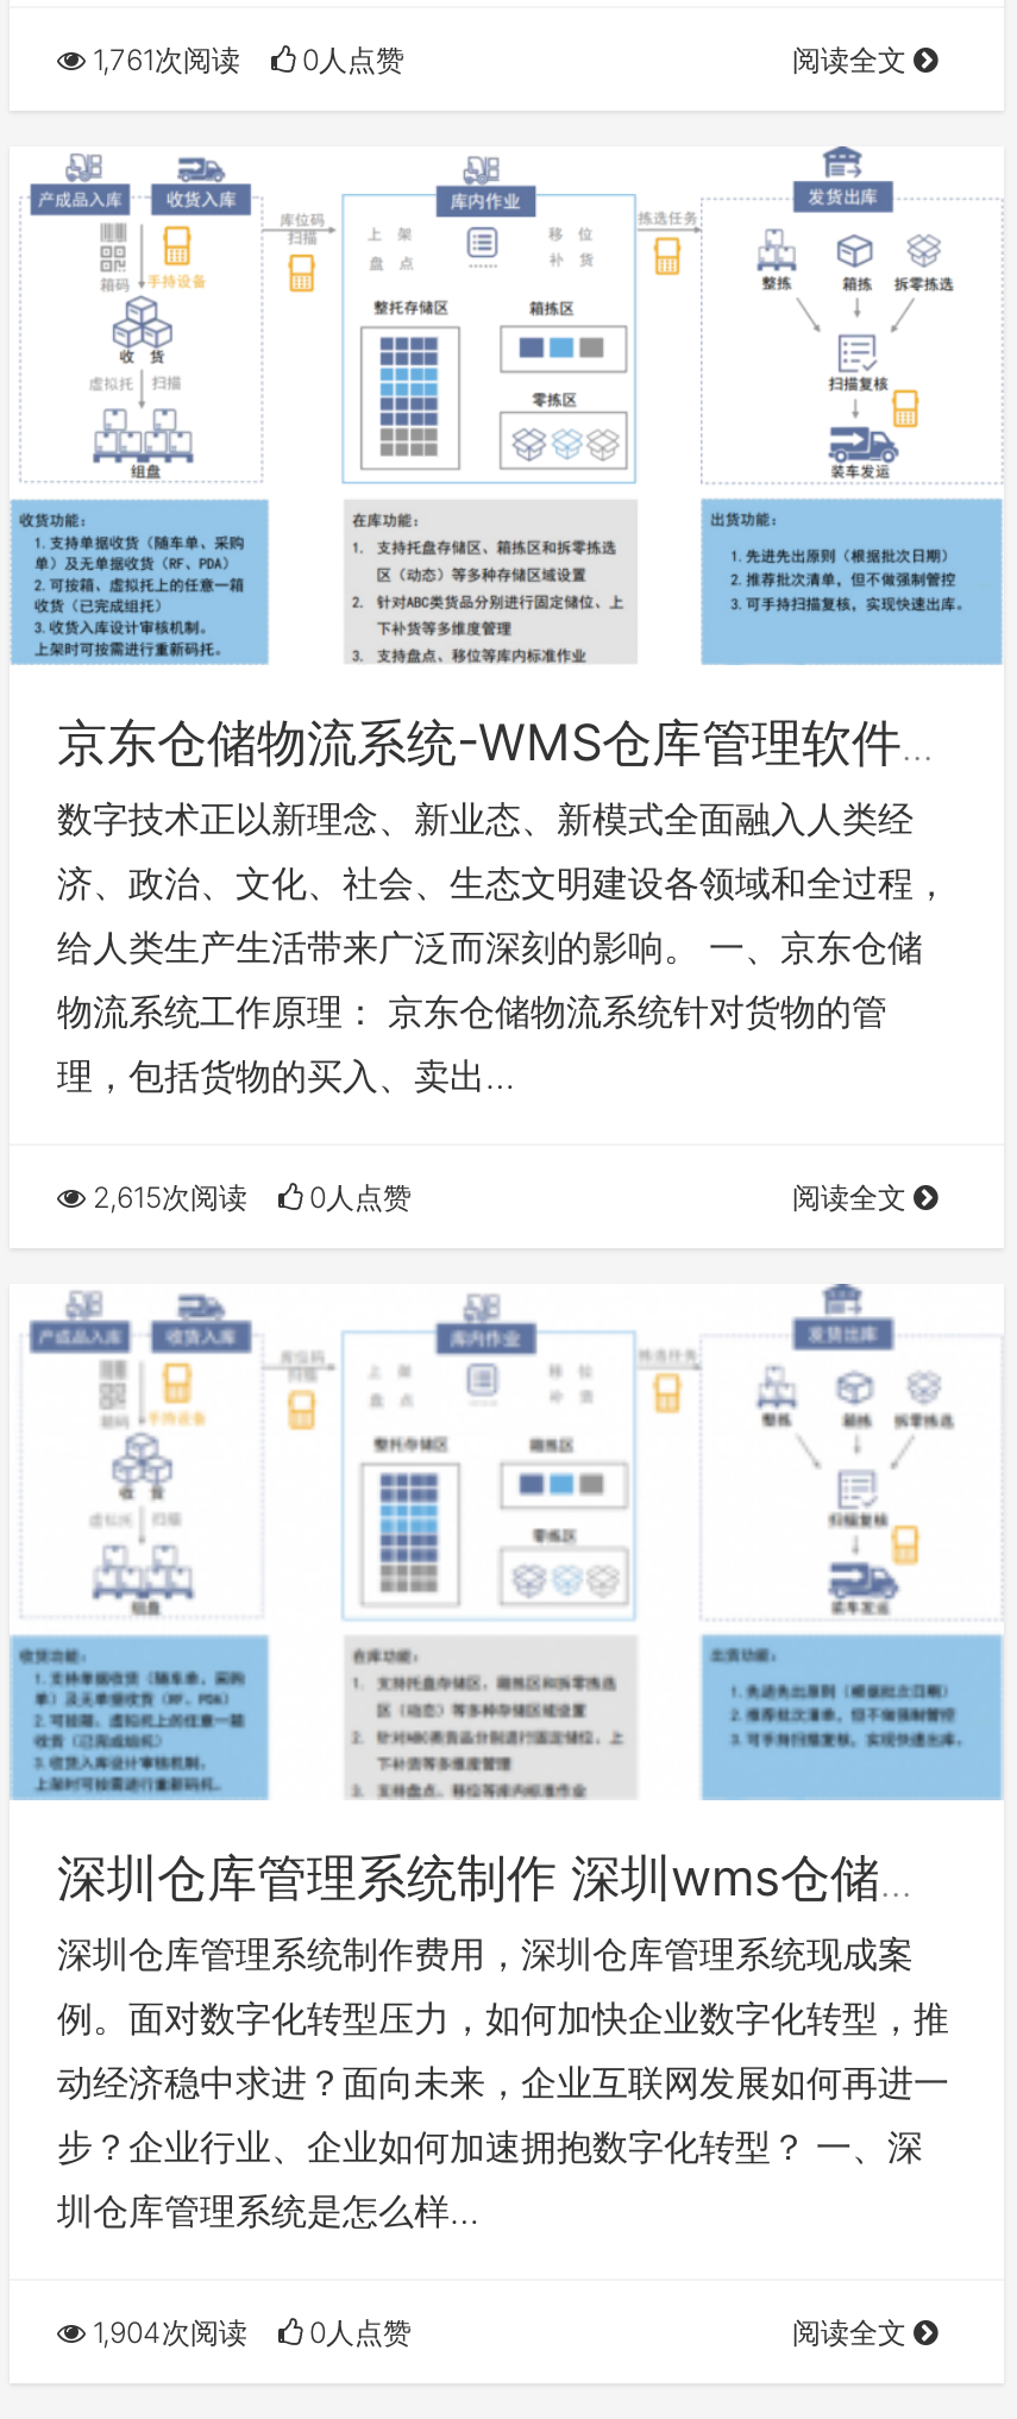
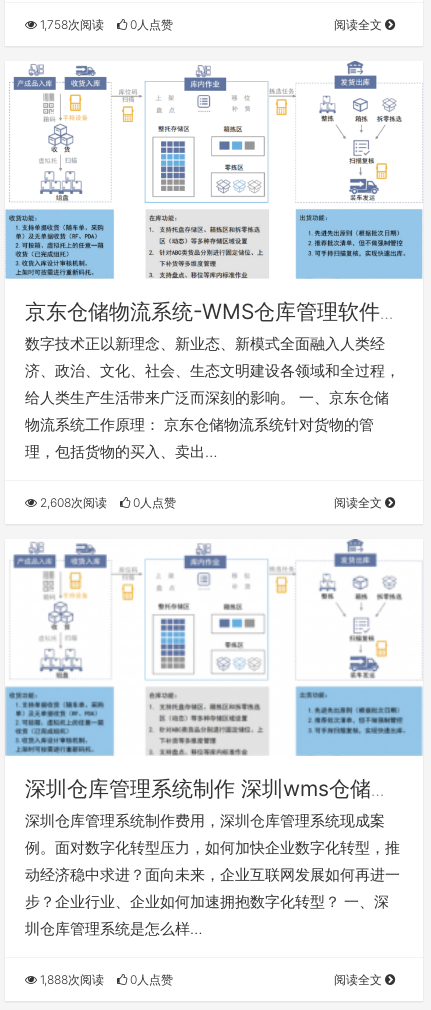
[86,43,240,79] 1,761次阅读 -> [37,17,104,32] 1,758次阅读
[86,1179,247,1215] 2,615次阅读 -> [37,495,107,510] 2,608次阅读
[86,2315,247,2351] 1,904次阅读 -> [37,972,104,987] 1,888次阅读

